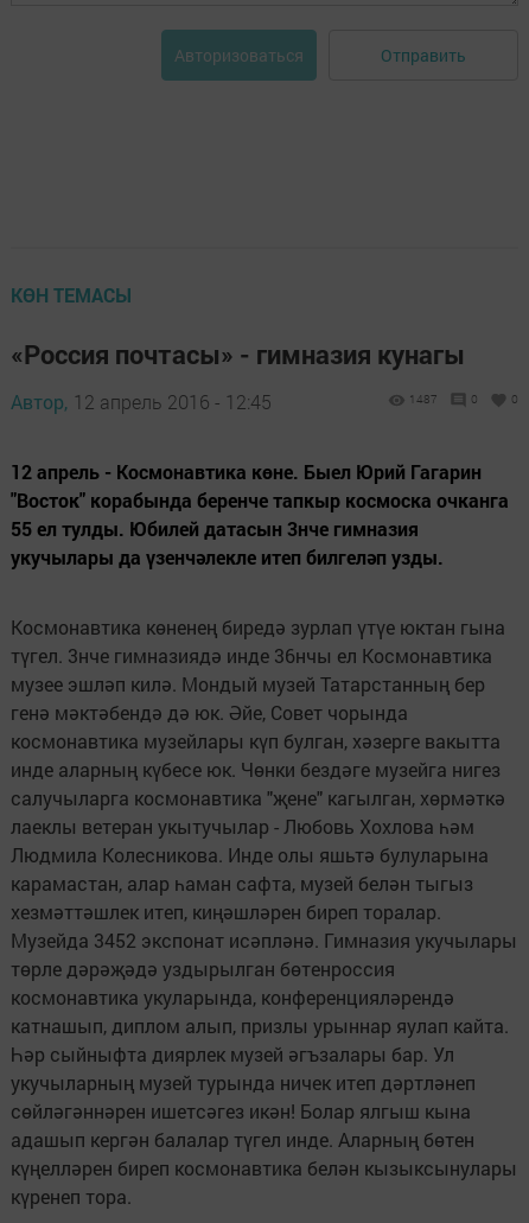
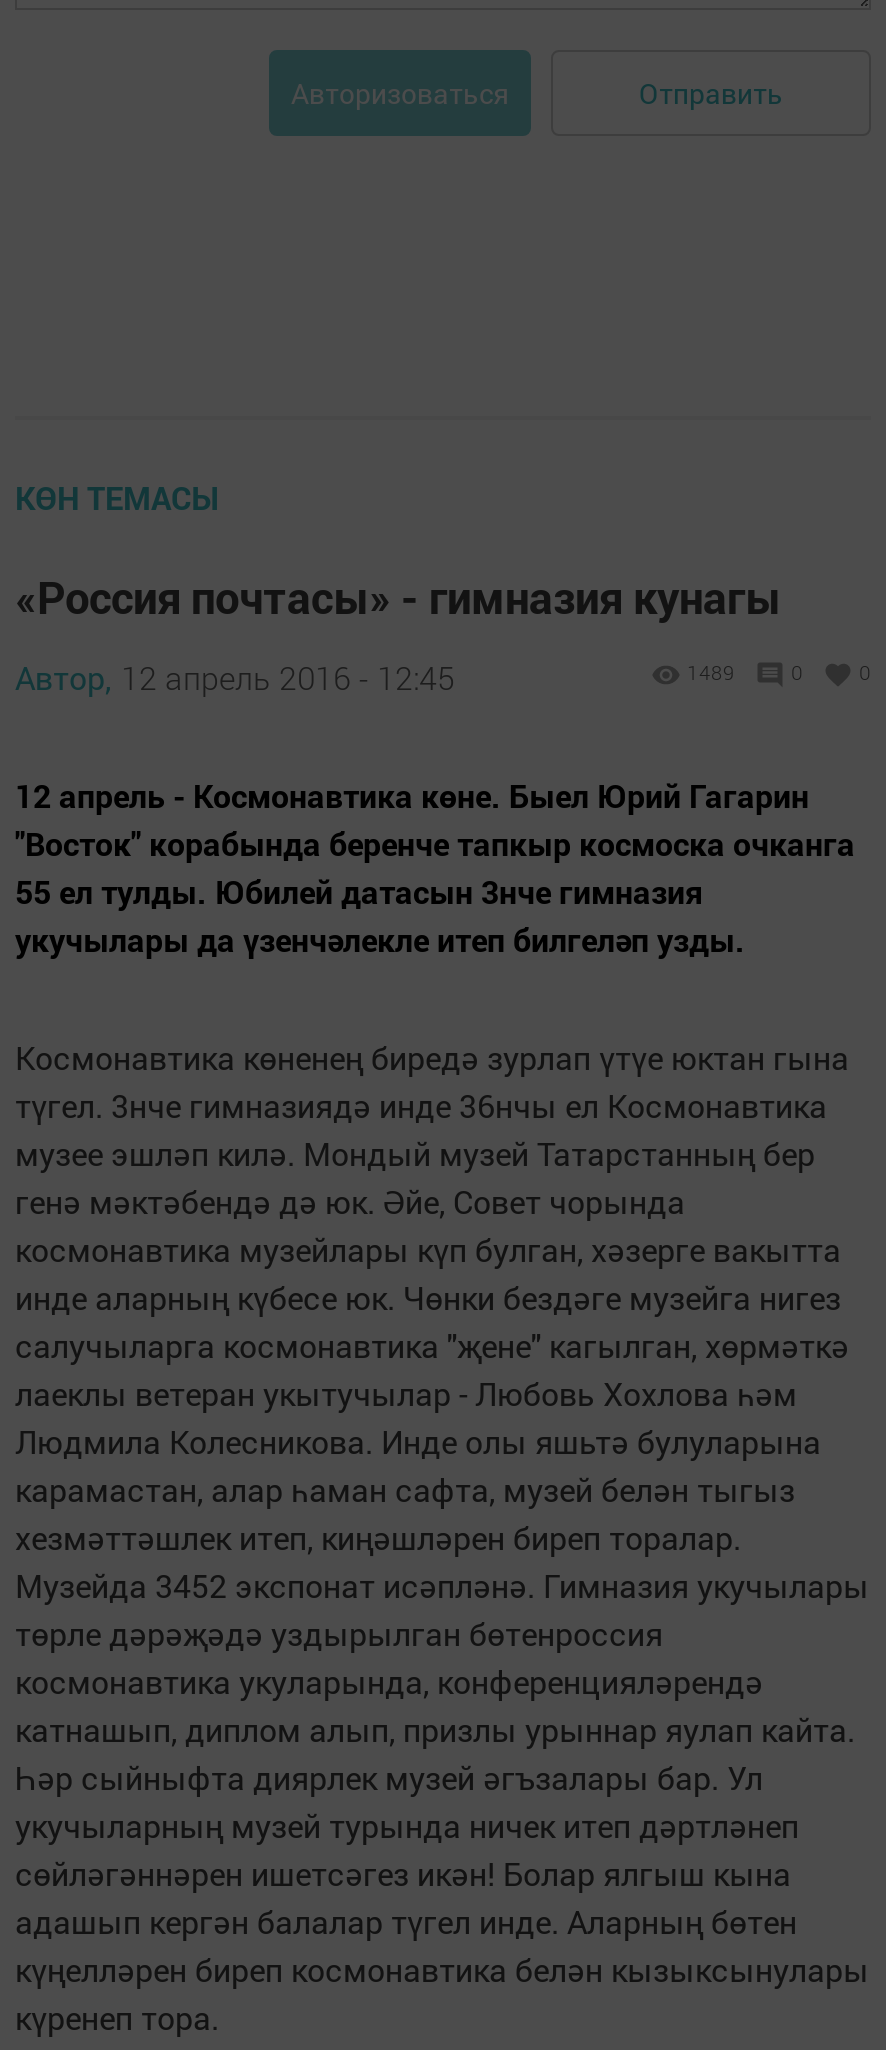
[409,392,438,407] 1487 -> [687,661,735,687] 1489

